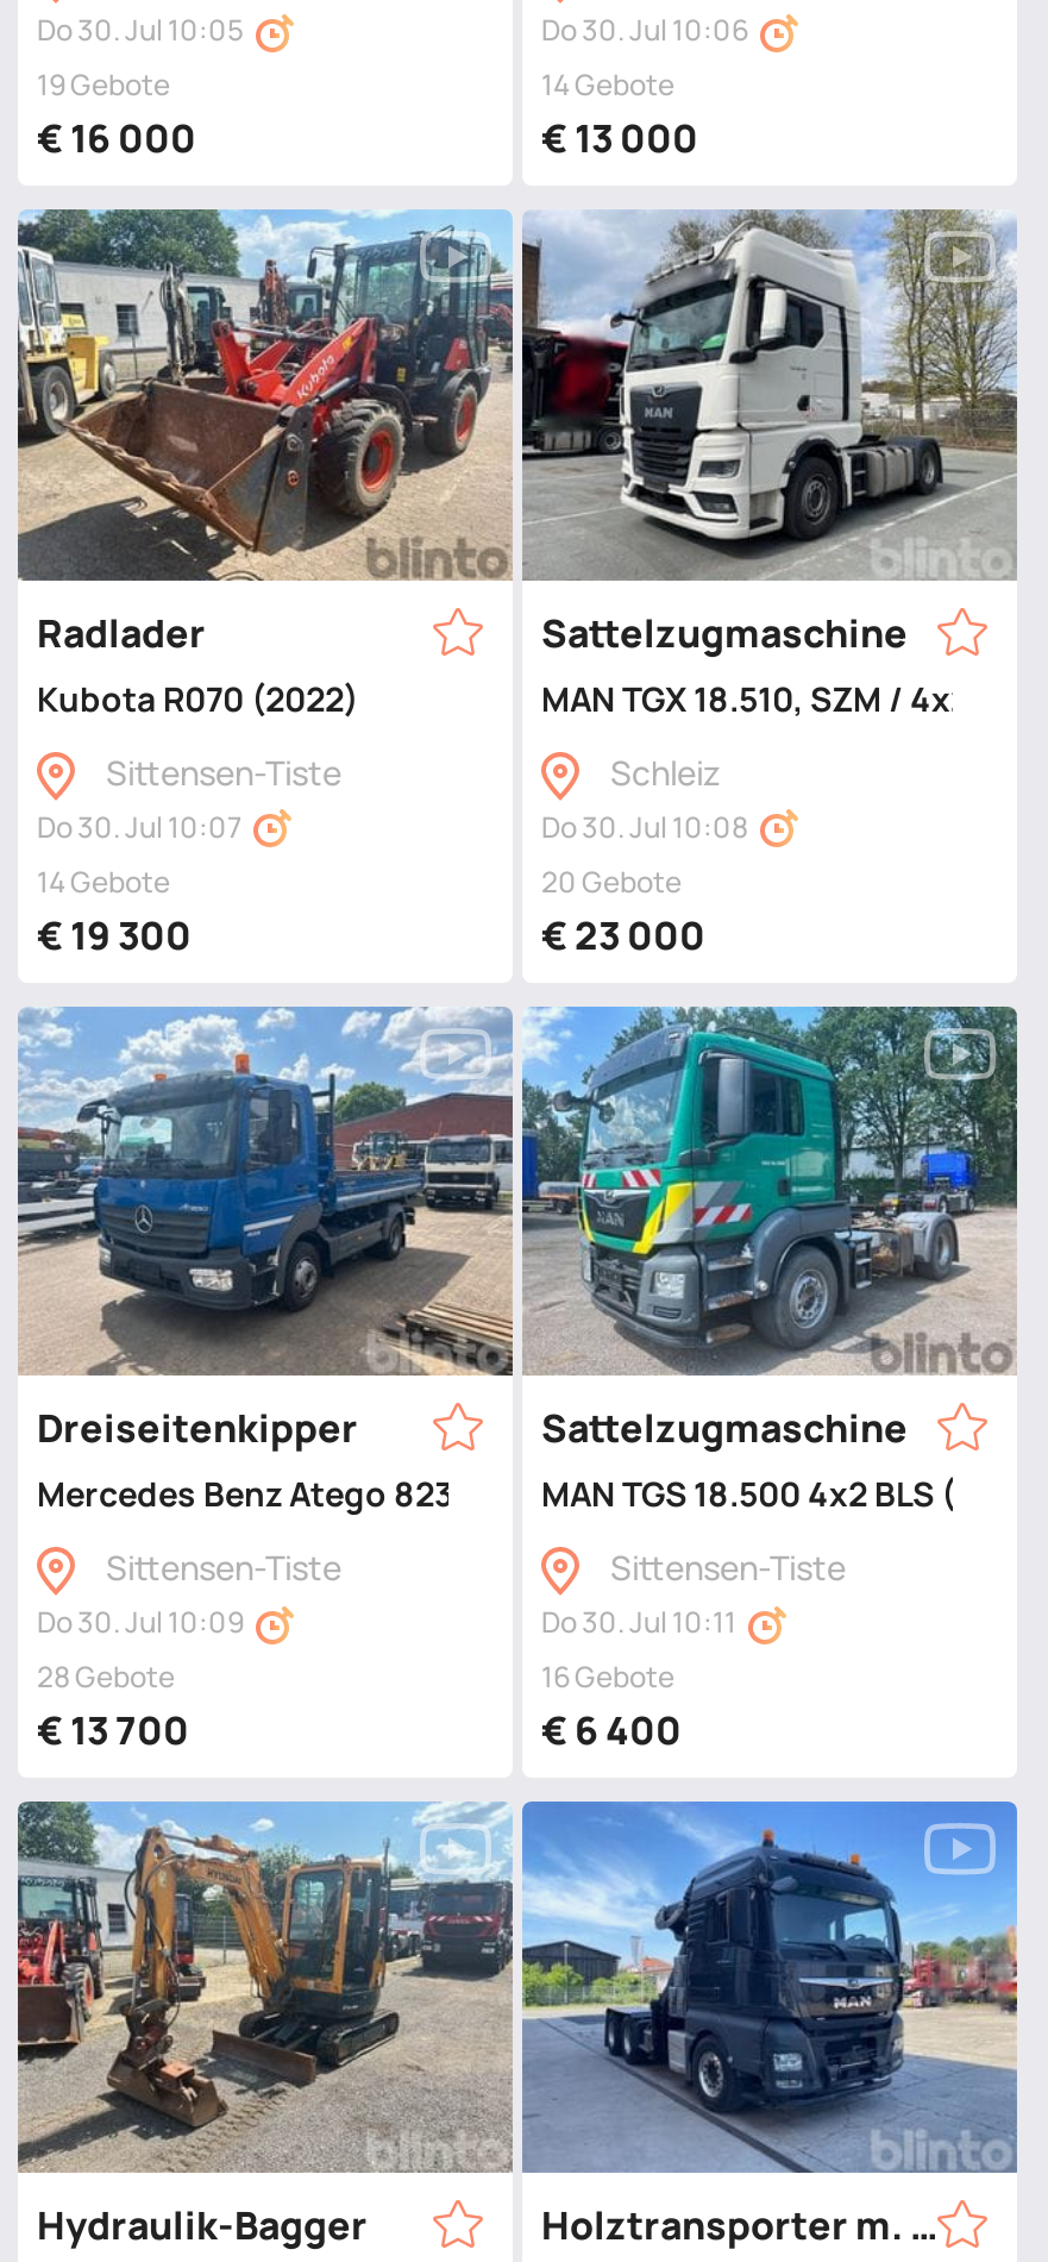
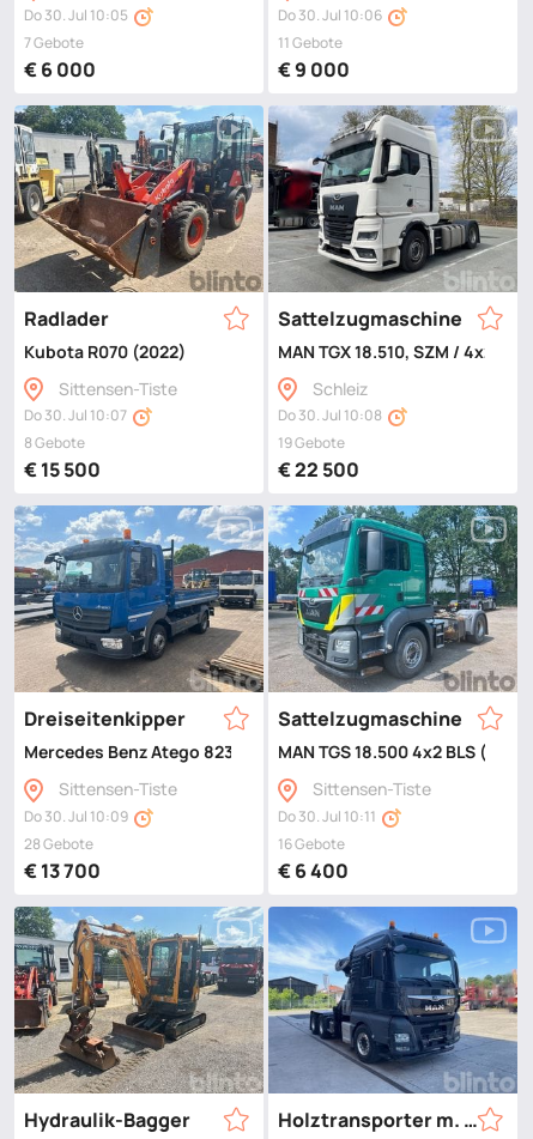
[37,64,170,104] 19 Gebote -> [24,32,84,52] 7 Gebote
[541,64,674,104] 14 Gebote -> [278,32,343,52] 11 Gebote
[37,111,196,164] € 16 000 -> [24,56,96,82] € 6 000
[541,111,698,164] € 13 000 -> [278,56,350,82] € 9 000
[37,860,170,900] 14 Gebote -> [24,433,85,453] 8 Gebote
[541,860,682,900] 20 Gebote -> [278,433,345,453] 19 Gebote
[37,907,192,960] € 19 300 -> [24,457,101,483] € 15 500
[541,907,705,960] € 23 000 -> [278,457,359,483] € 22 500

